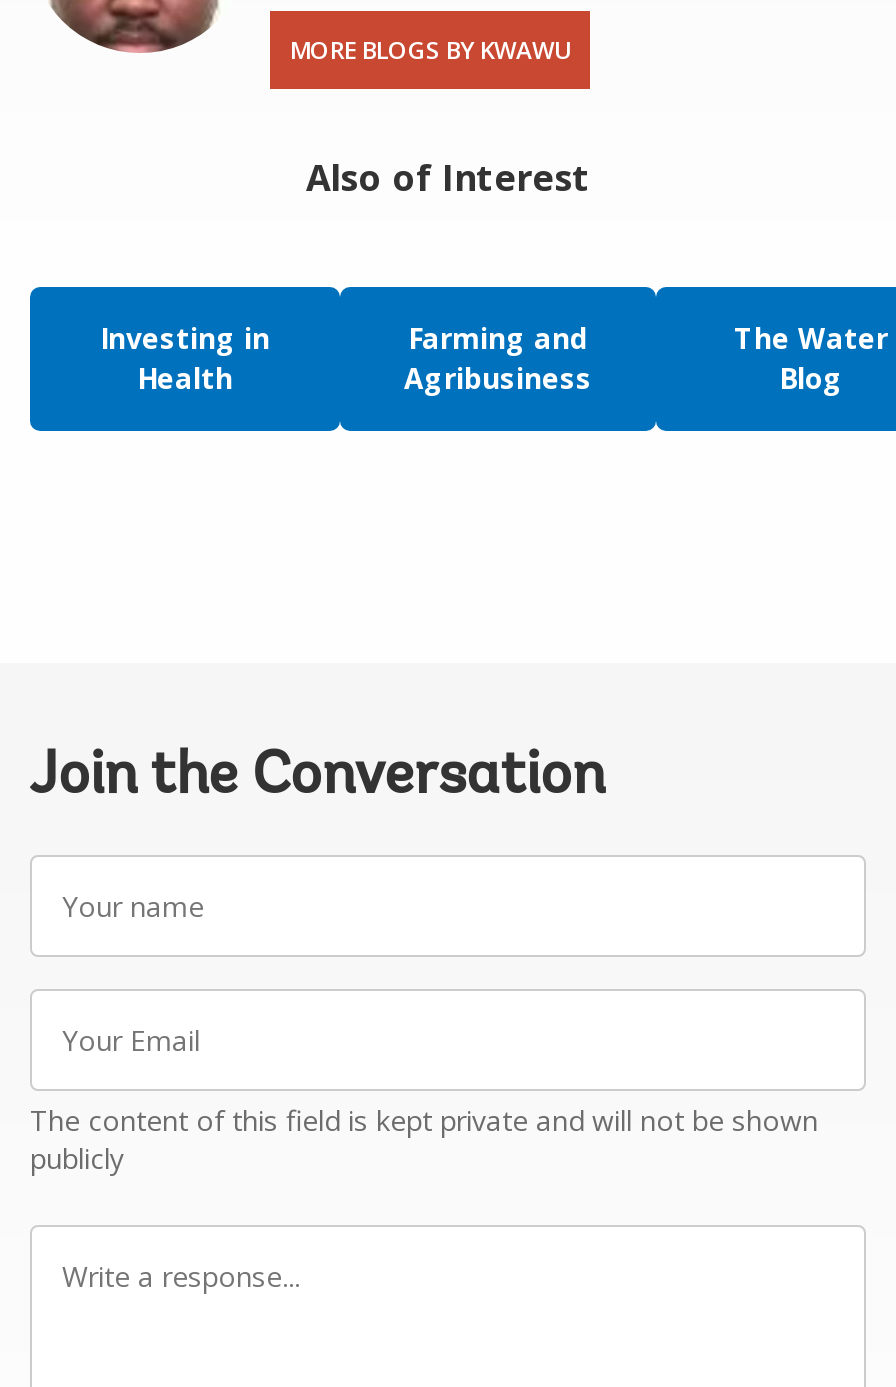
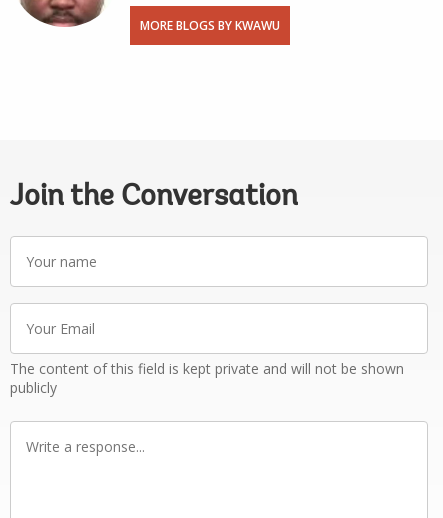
[28,154,890,434] [image] | Also of Interest | Investing in | Health -> none
[404,320,592,398] Farming and | Agribusiness -> none
[734,320,888,398] The Water | Blog -> none

